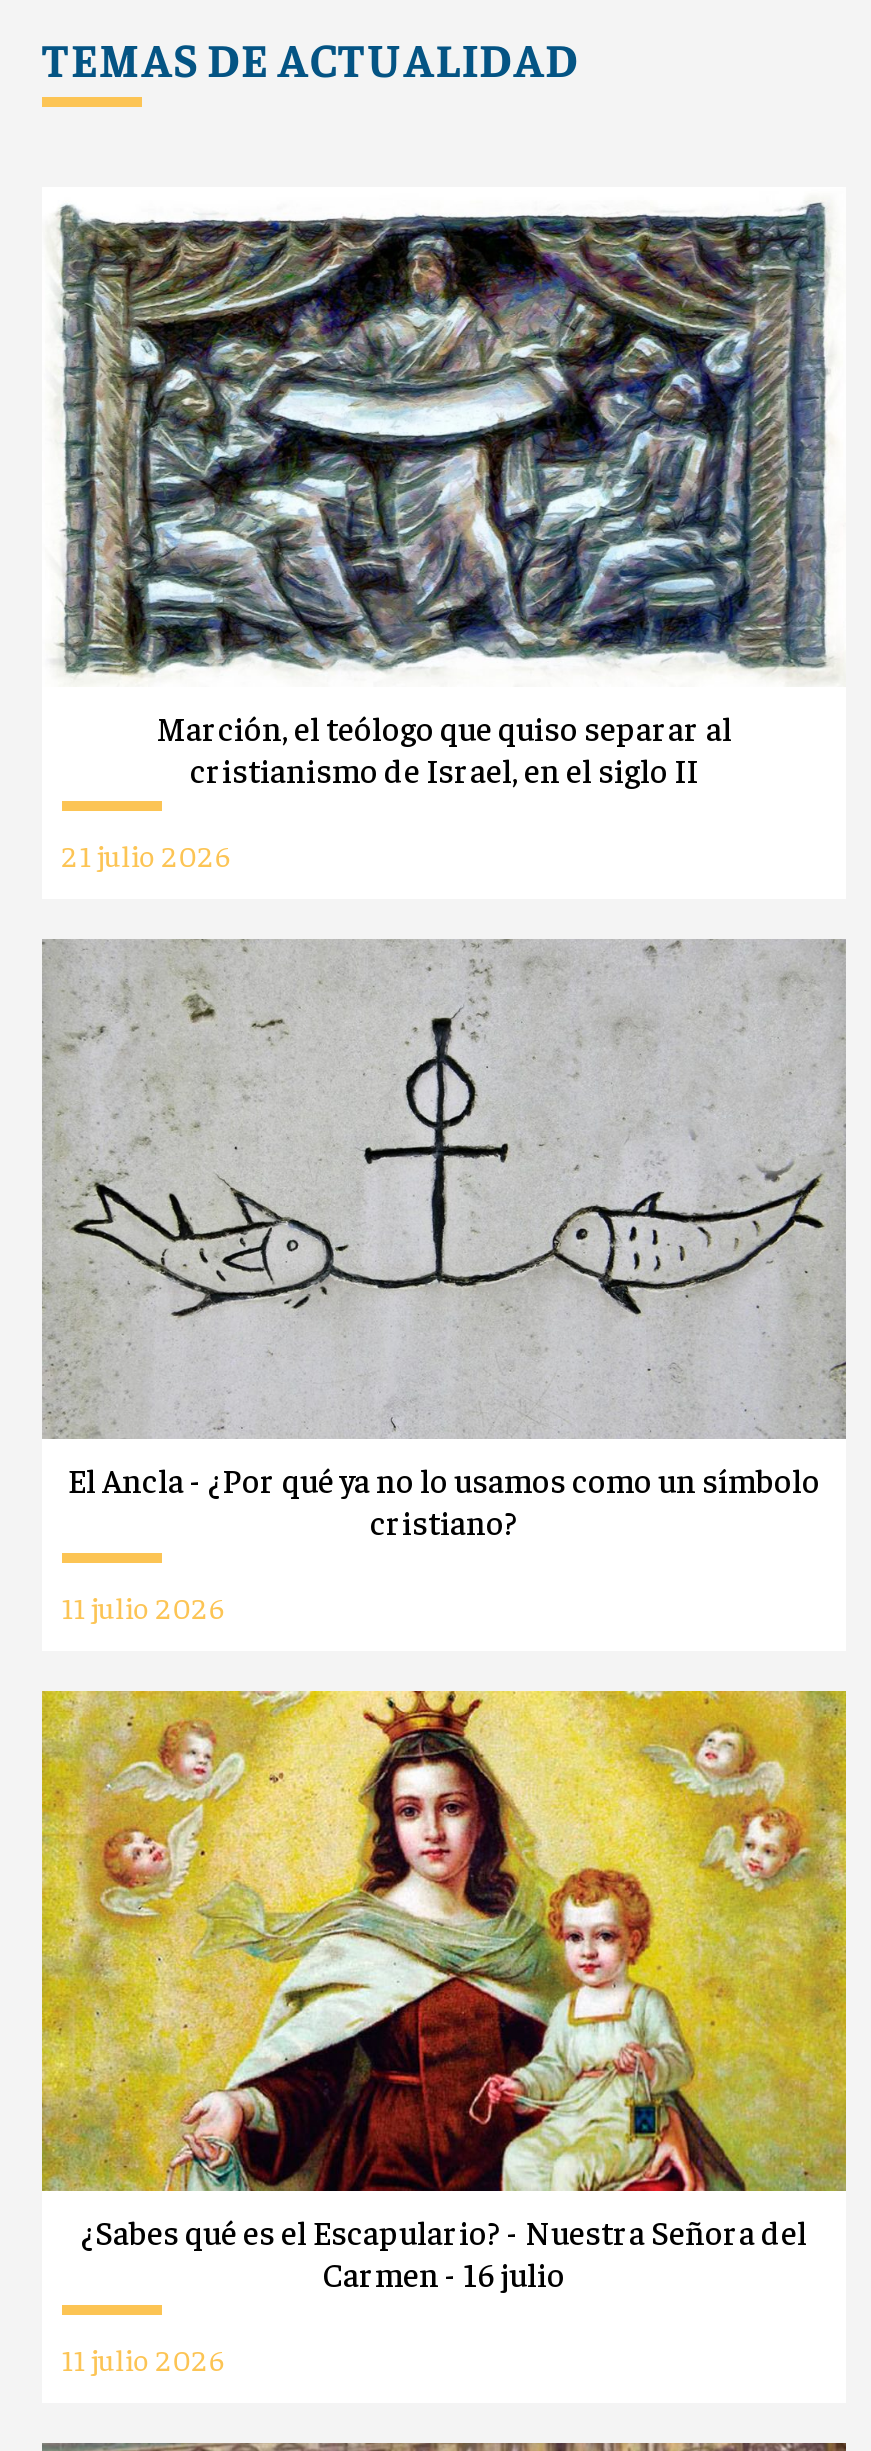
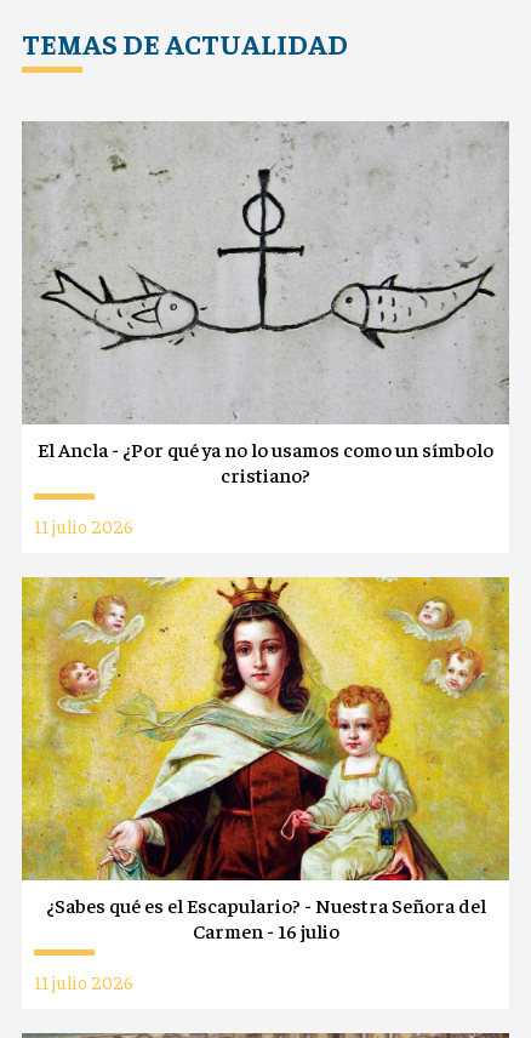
[58,201,828,873] [image] | Marción, el teólogo que quiso separar al | cristianismo de Israel, en el siglo II | 21 julio 2026 -> none

